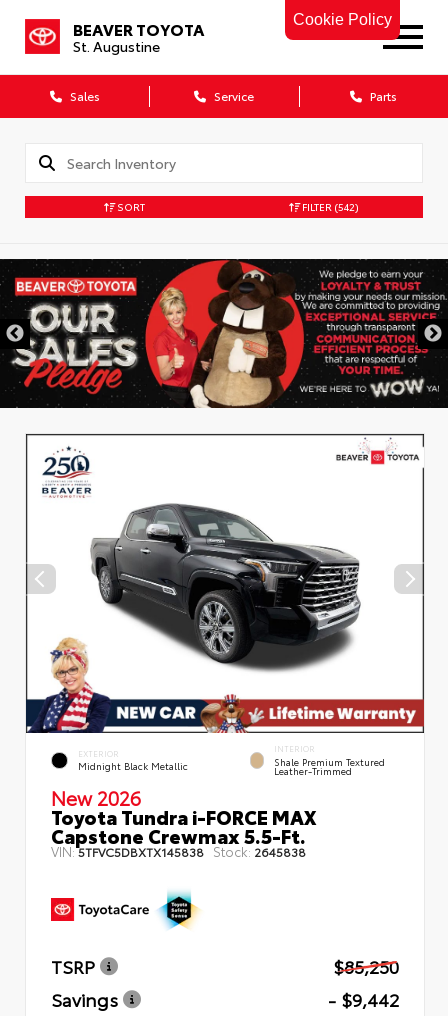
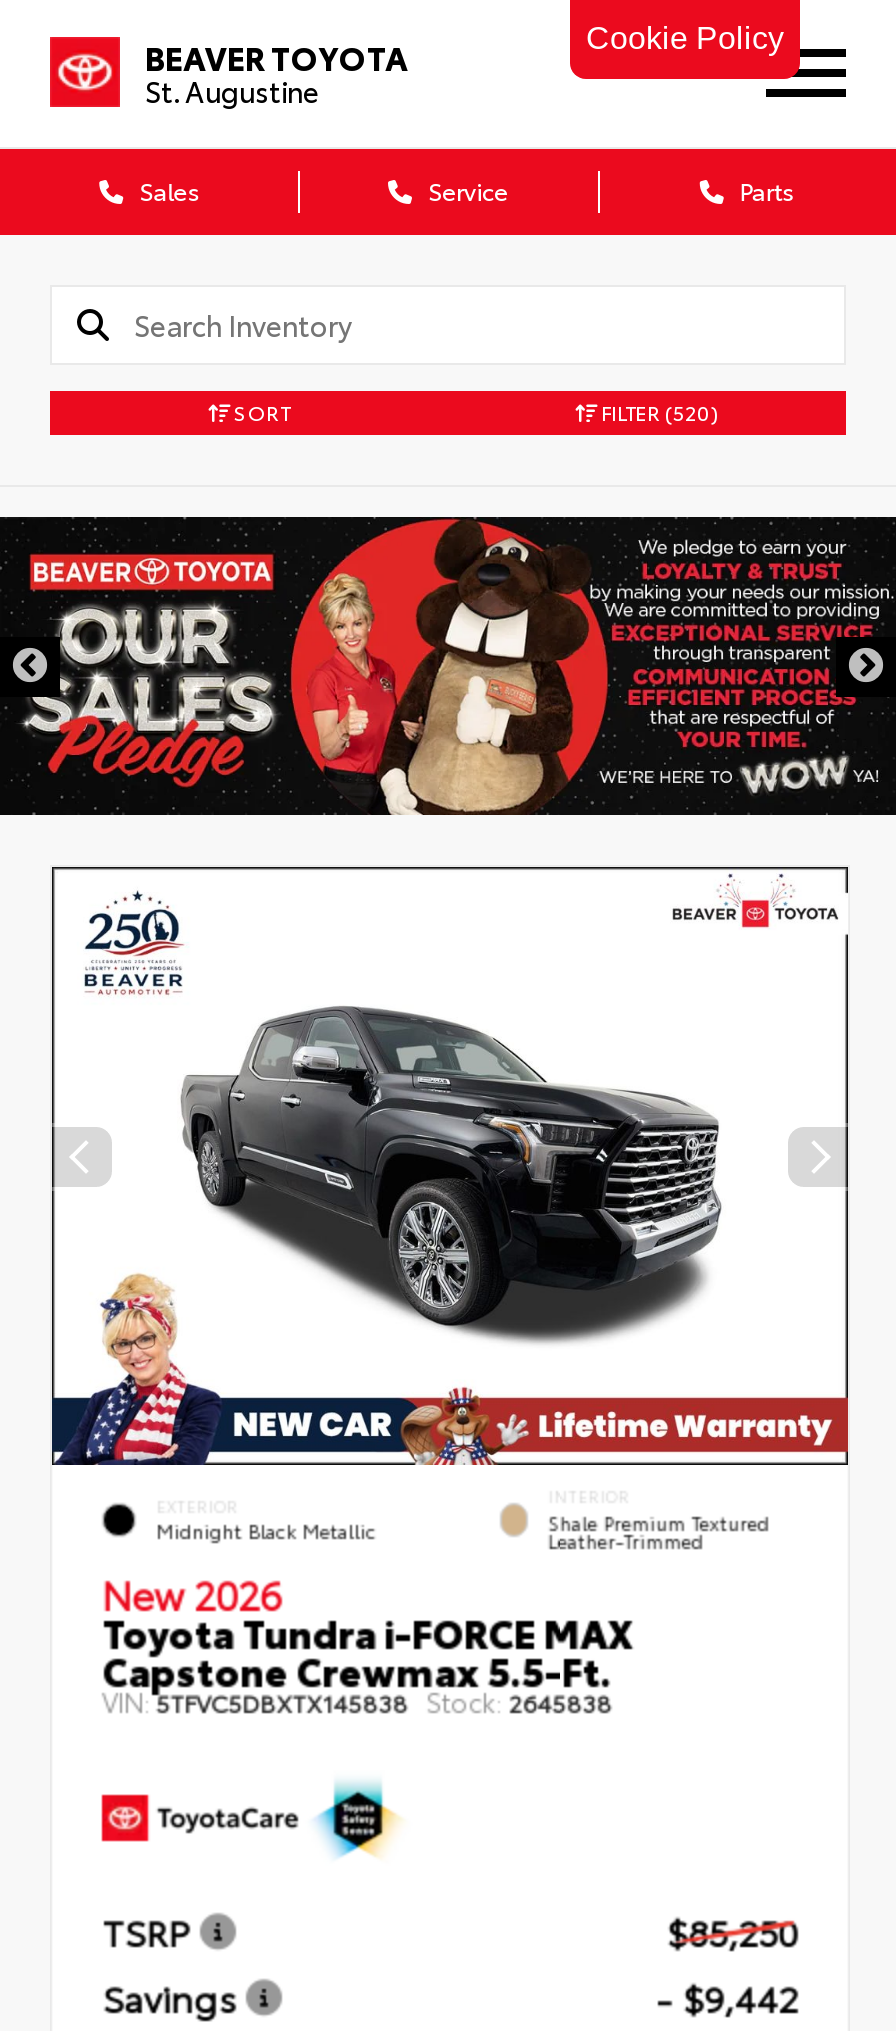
[299,199,358,214] FILTER (542) -> [597,397,719,427] FILTER (520)

